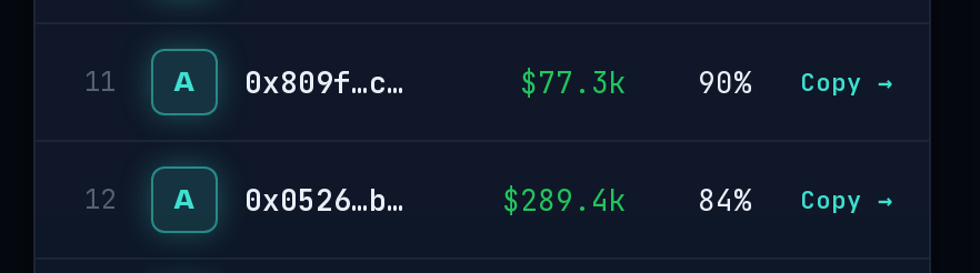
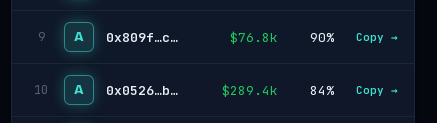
[84,63,196,100] 11 A -> [37,28,84,45] 9 A
[520,63,627,101] $77.3k -> [230,28,278,45] $76.8k
[84,181,196,218] 12 A -> [34,81,84,98] 10 A

